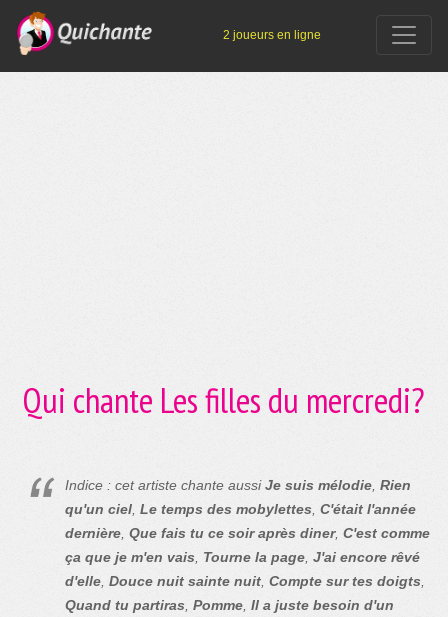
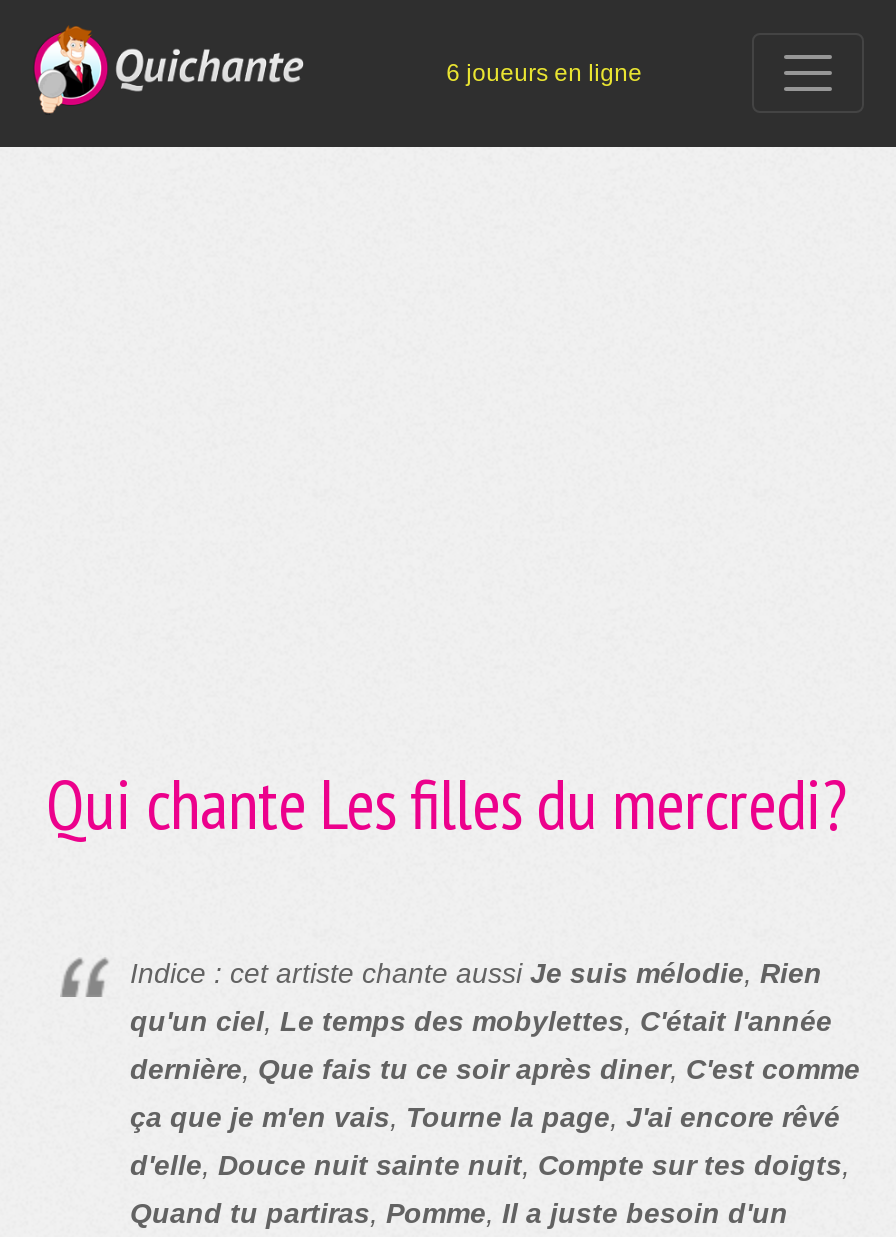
[223,28,321,42] 2 joueurs en ligne -> [446,59,642,87] 6 joueurs en ligne

